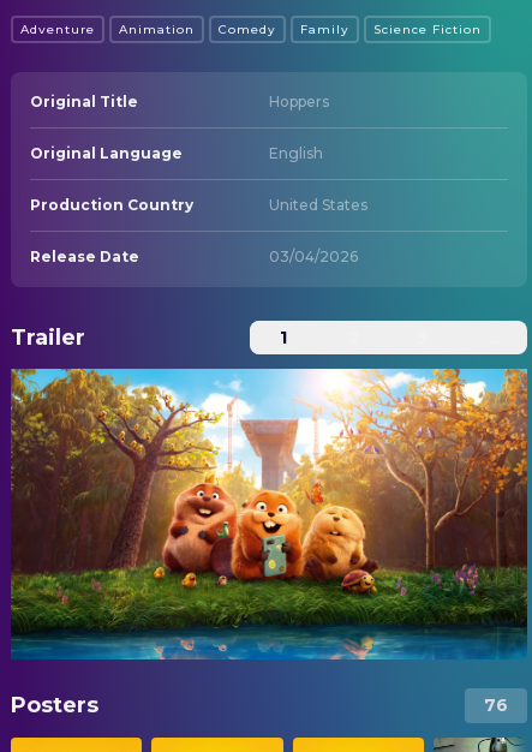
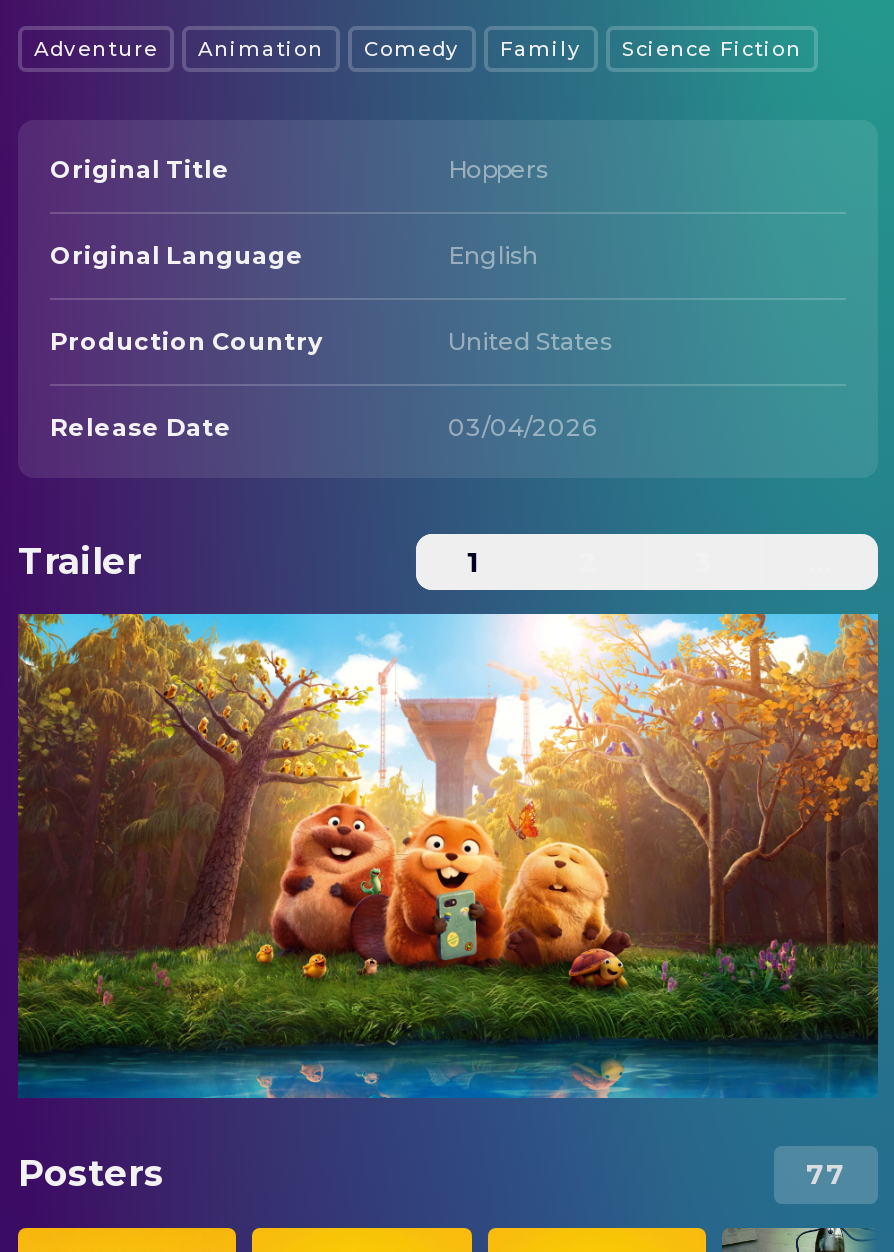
[484,694,508,716] 76 -> [806,1156,846,1192] 77

